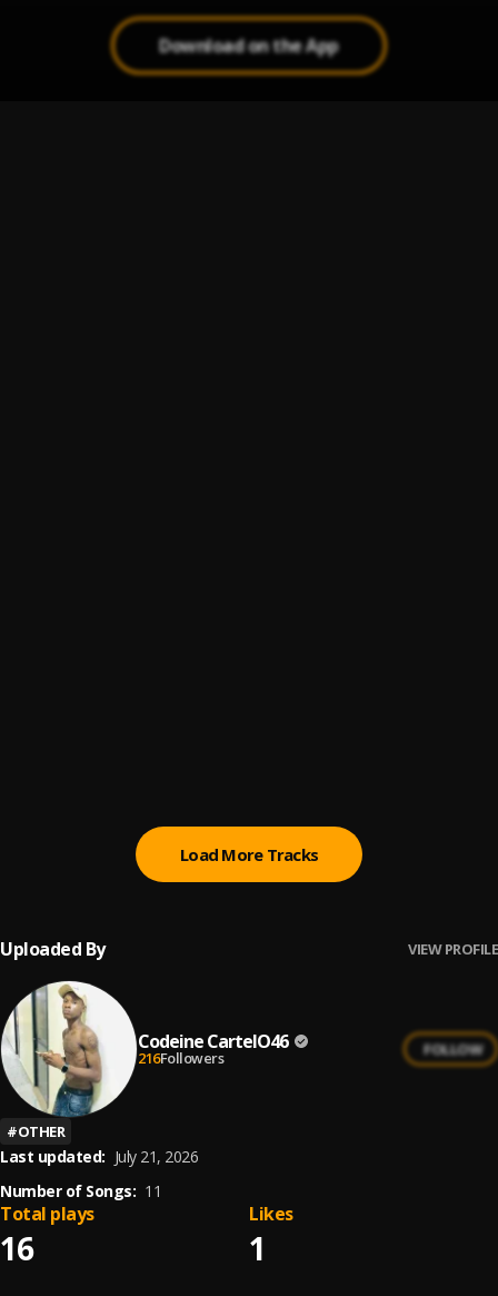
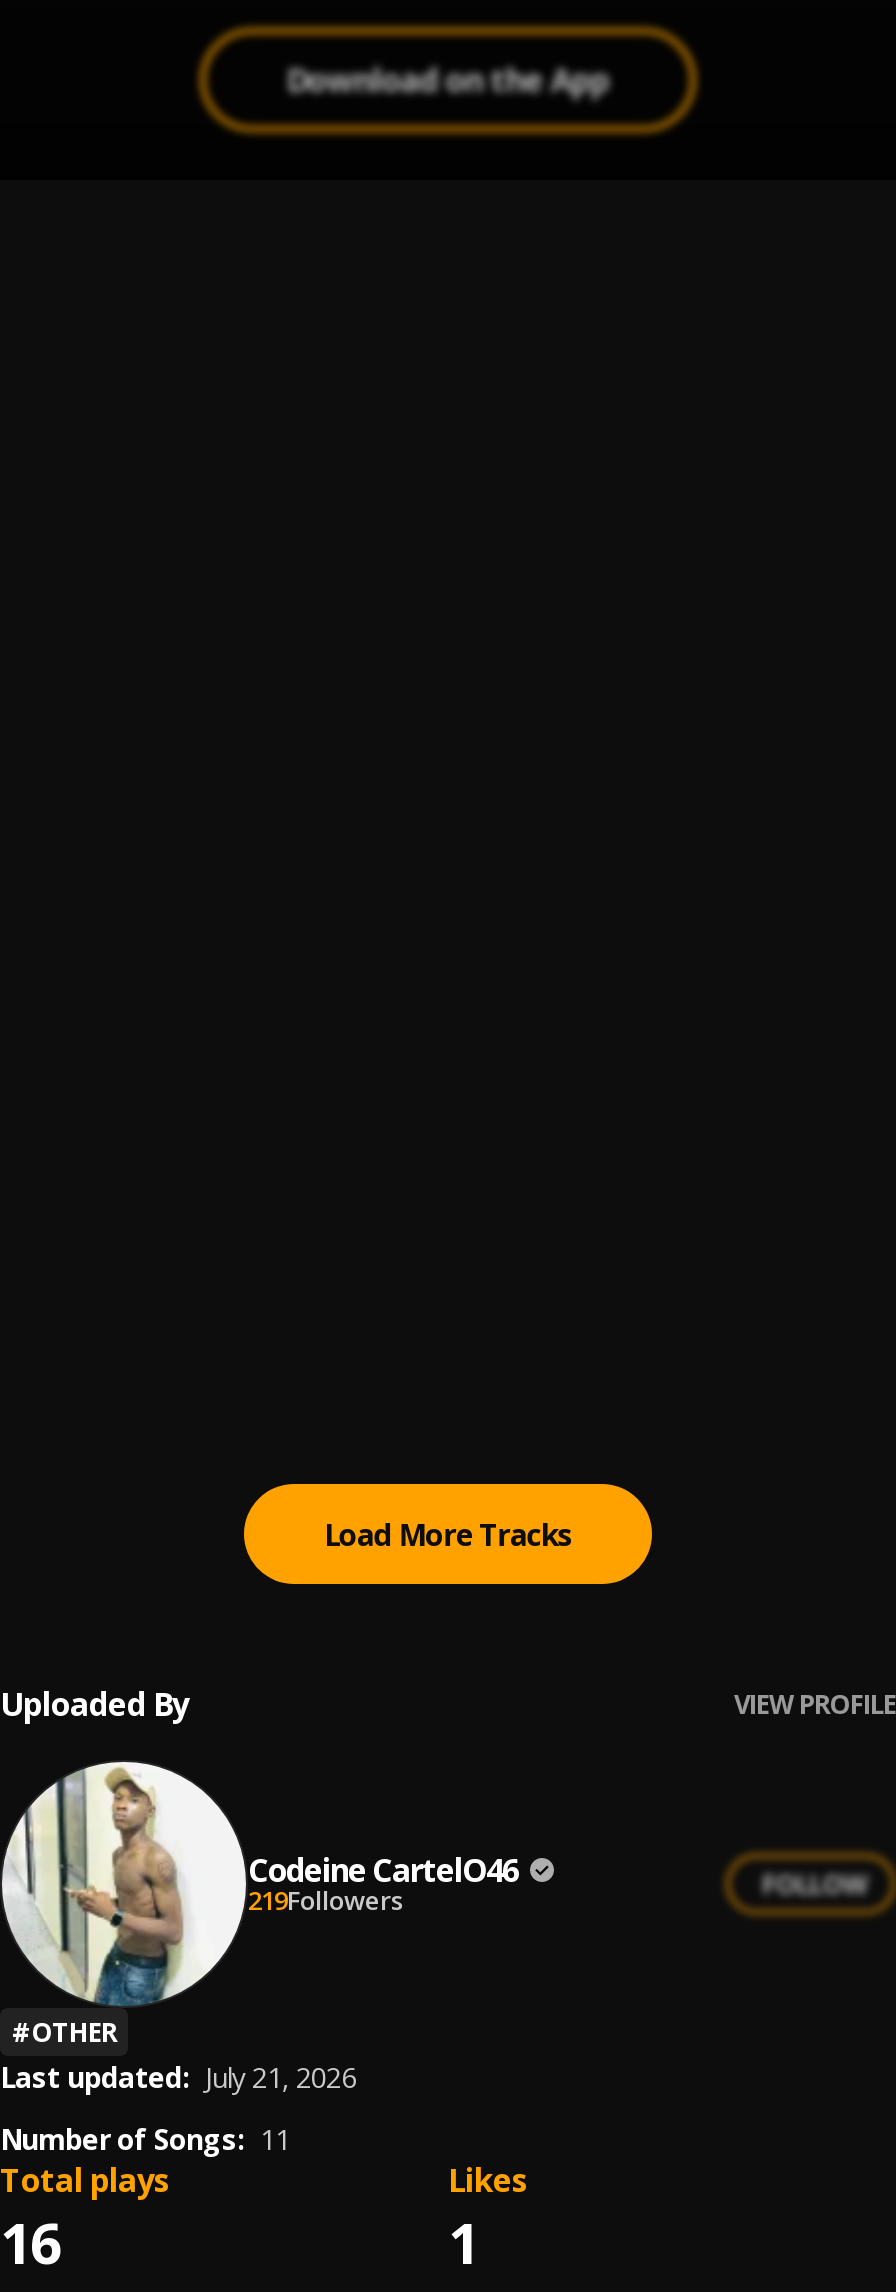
[138,1047,223,1067] 216Followers -> [248,1881,402,1917] 219Followers

